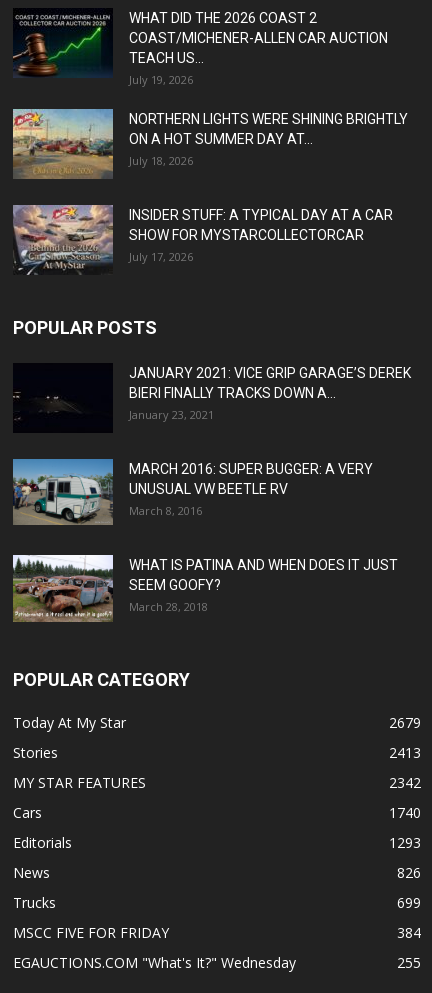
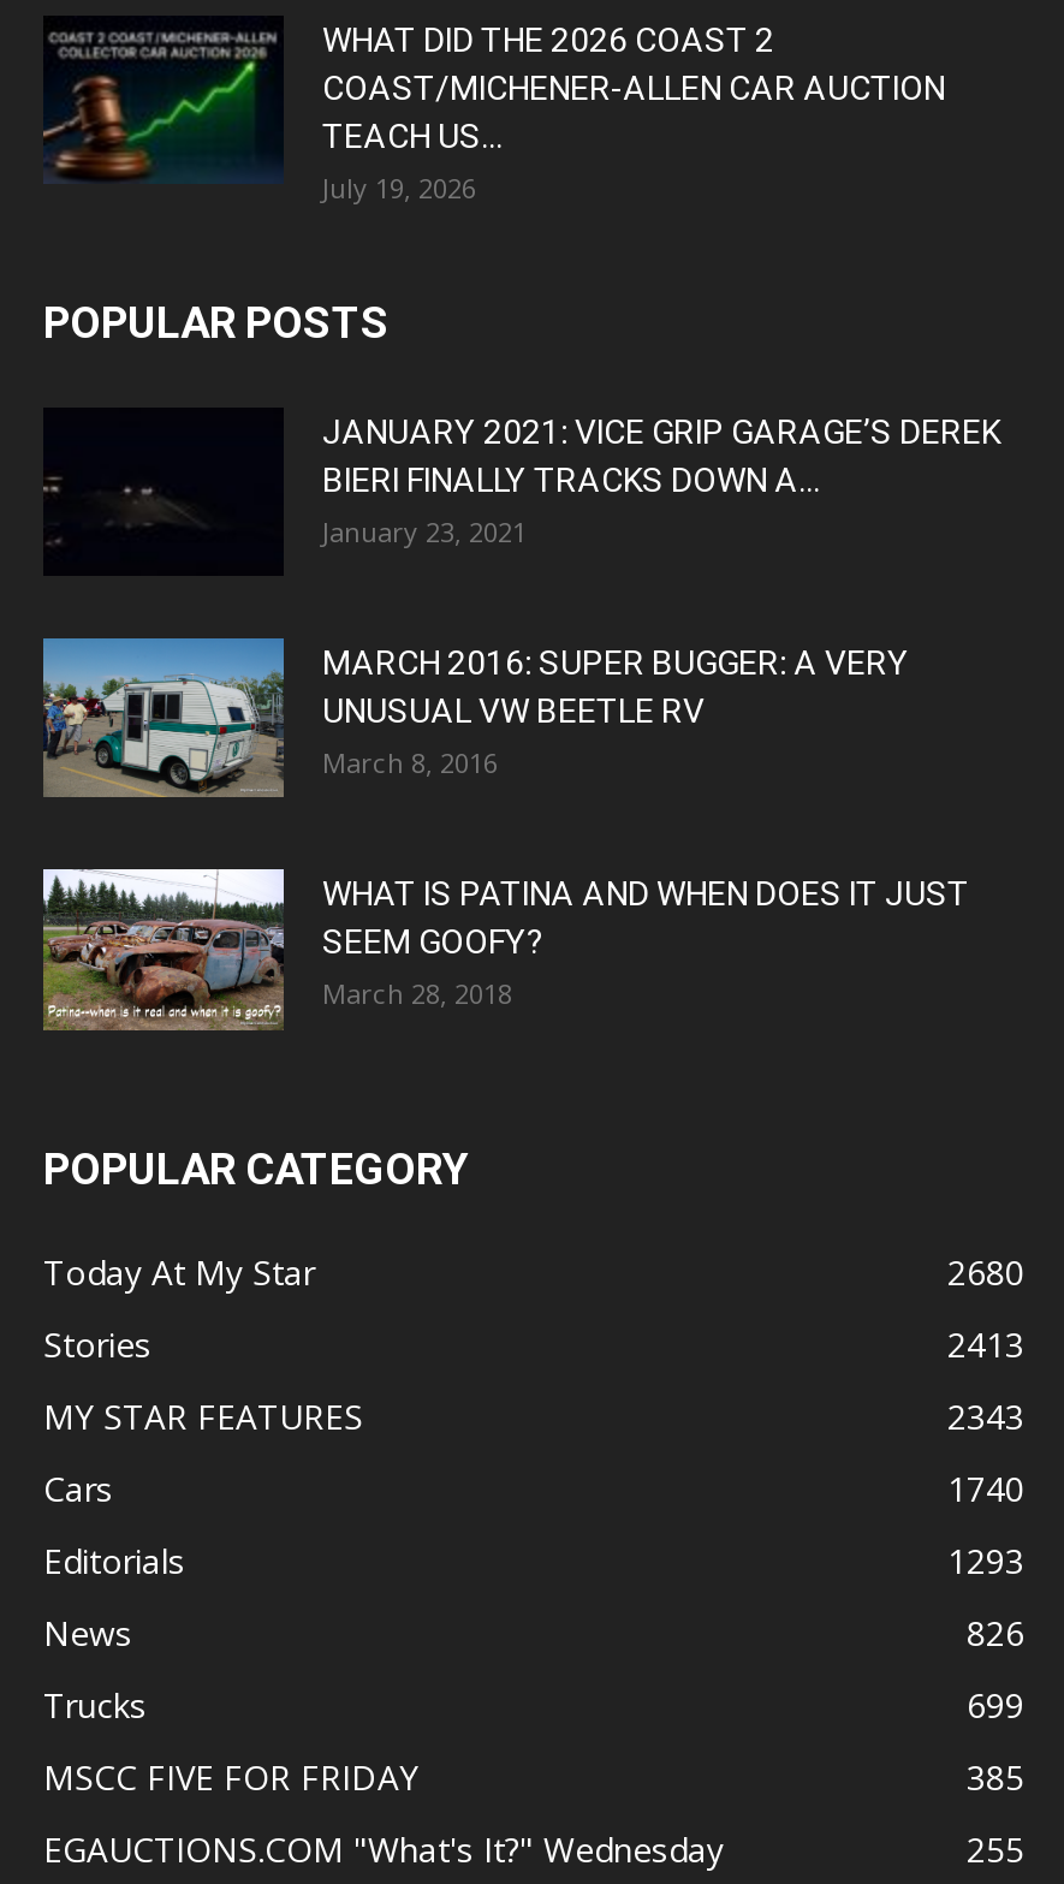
[12,108,408,264] [image] | NORTHERN LIGHTS WERE SHINING BRIGHTLY | ON A HOT SUMMER DAY AT... | July 18, 2026 | INSIDER STUFF: A TYPICAL DAY AT A CAR | SHOW FOR MYSTARCOLLECTORCAR | July 17, 2026 -> none
[12,202,114,276] [image] -> none
[389,713,421,732] 2679 -> [947,1249,1024,1294] 2680
[389,773,421,792] 2342 -> [947,1393,1024,1439] 2343
[397,923,421,942] 384 -> [967,1754,1024,1799] 385

